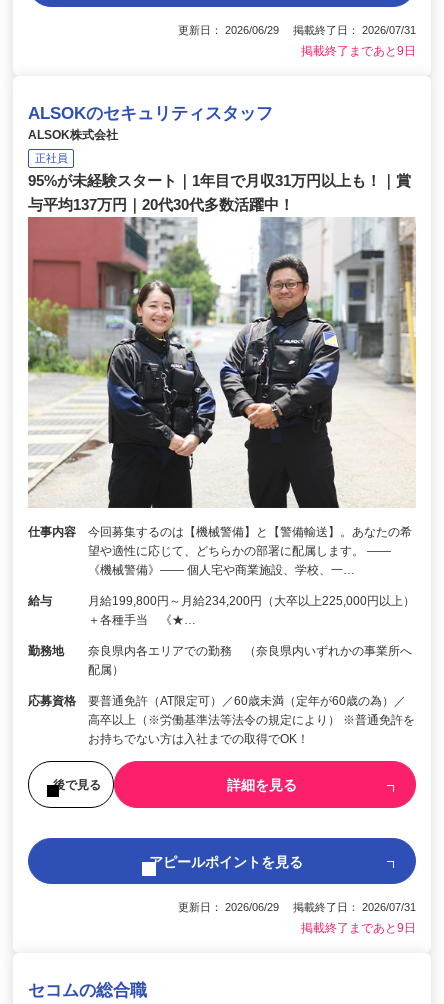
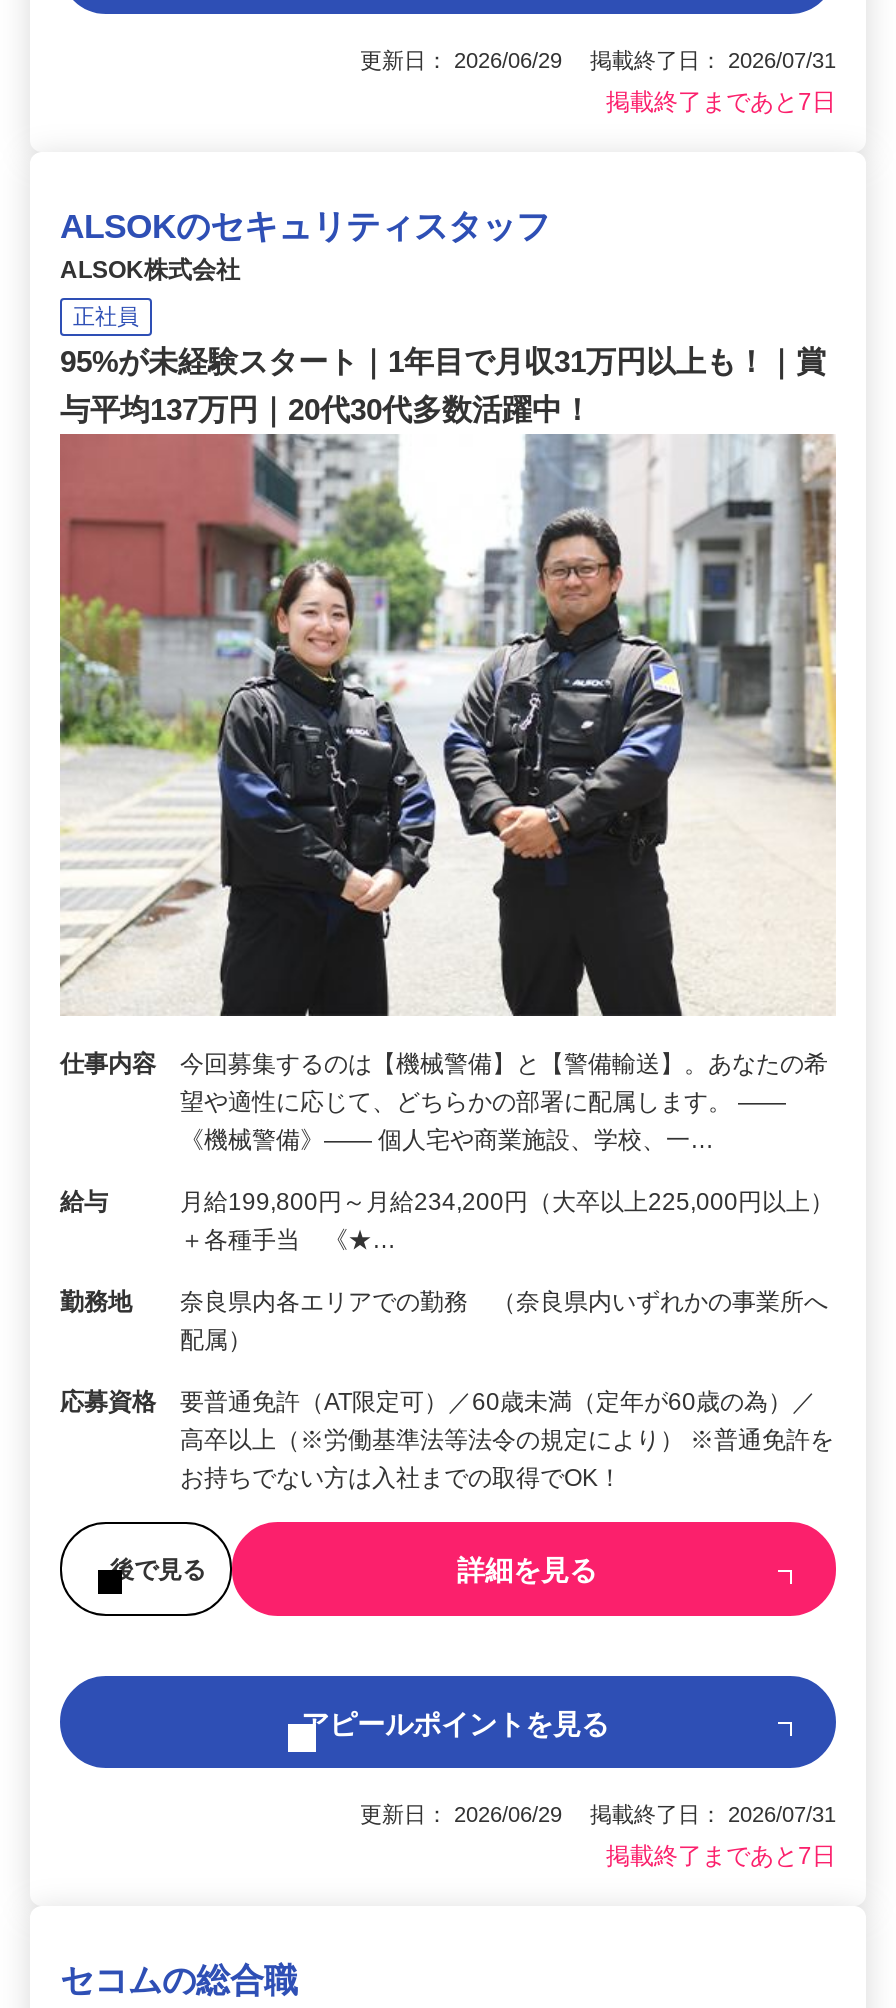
[301,44,416,58] 掲載終了まであと9日 -> [606,89,836,117] 掲載終了まであと7日
[301,921,416,935] 掲載終了まであと9日 -> [606,1842,836,1870] 掲載終了まであと7日

